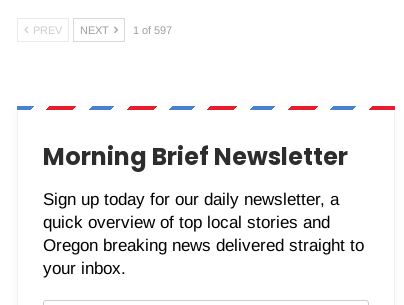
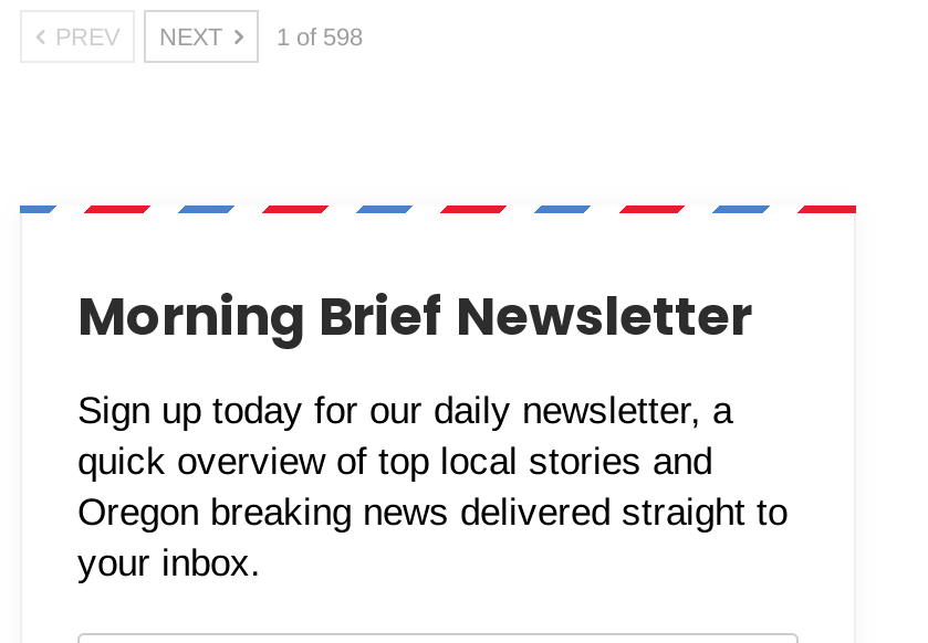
[30,24,172,36] PREV NEXT 1 of 597 -> [49,24,363,51] PREV NEXT 1 of 598

